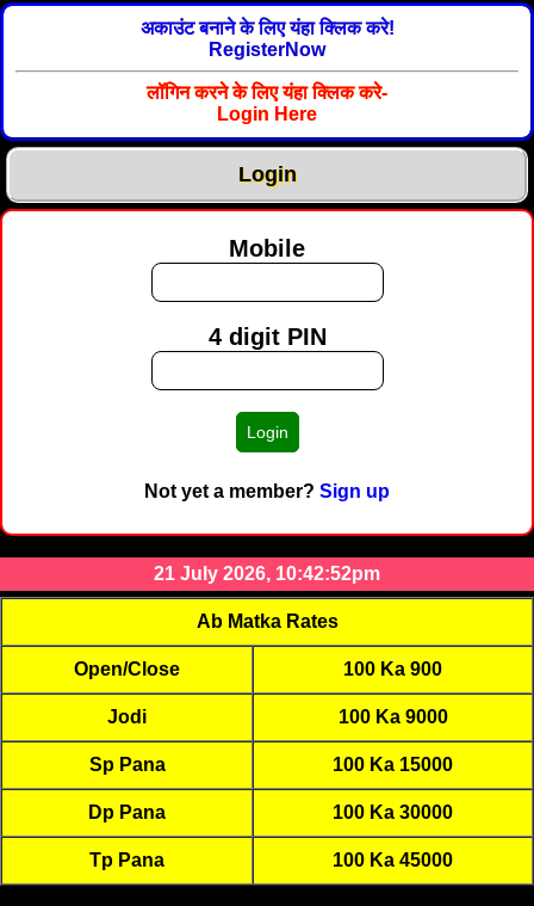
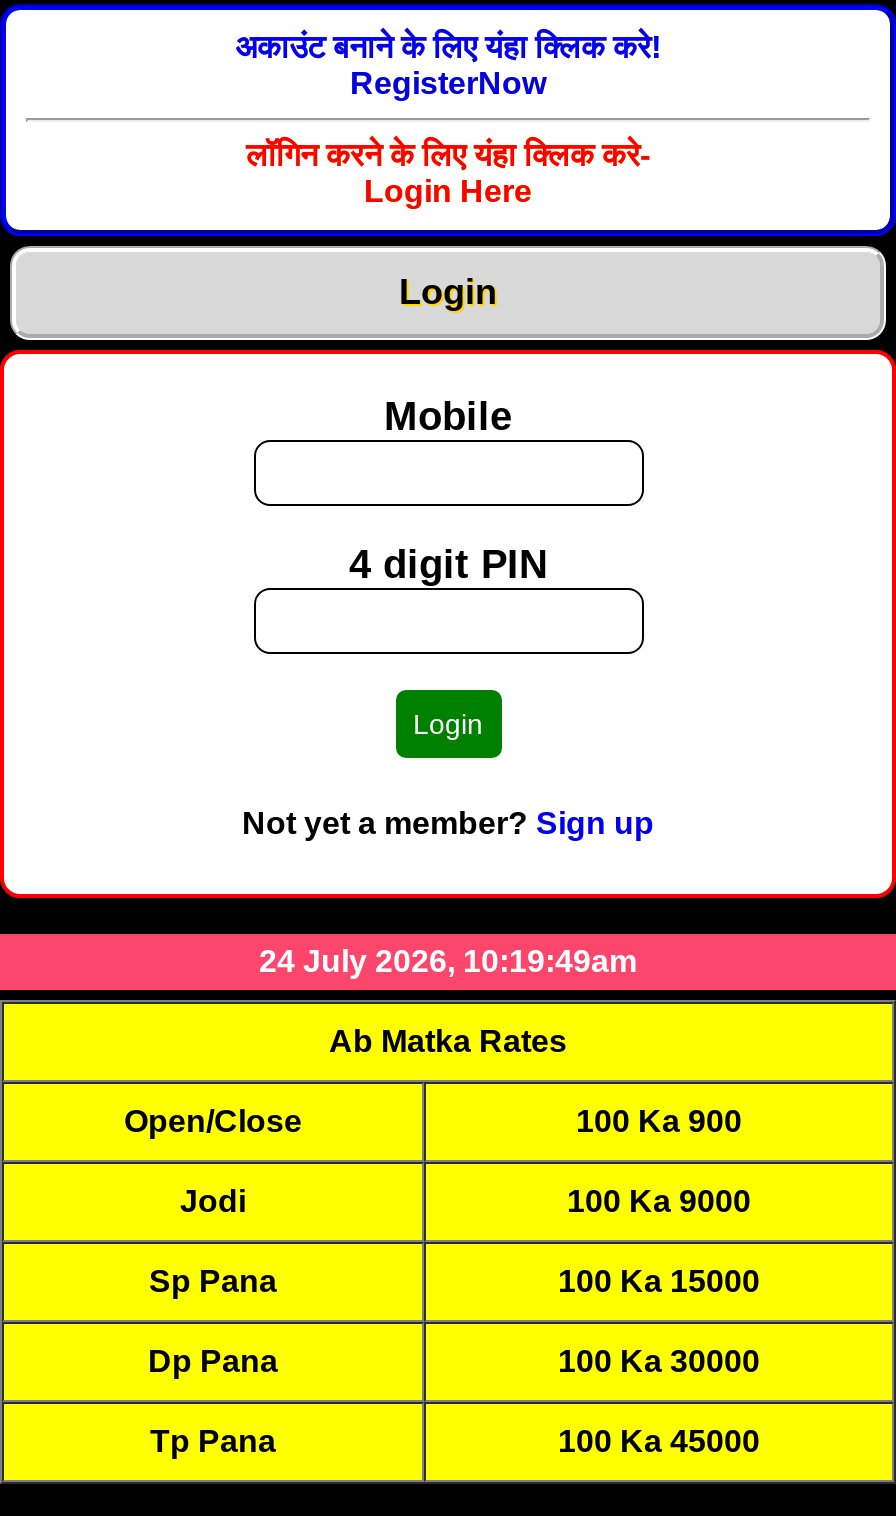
[154,563,380,584] 21 July 2026, 10:42:52pm -> [259,944,637,978] 24 July 2026, 10:19:49am

